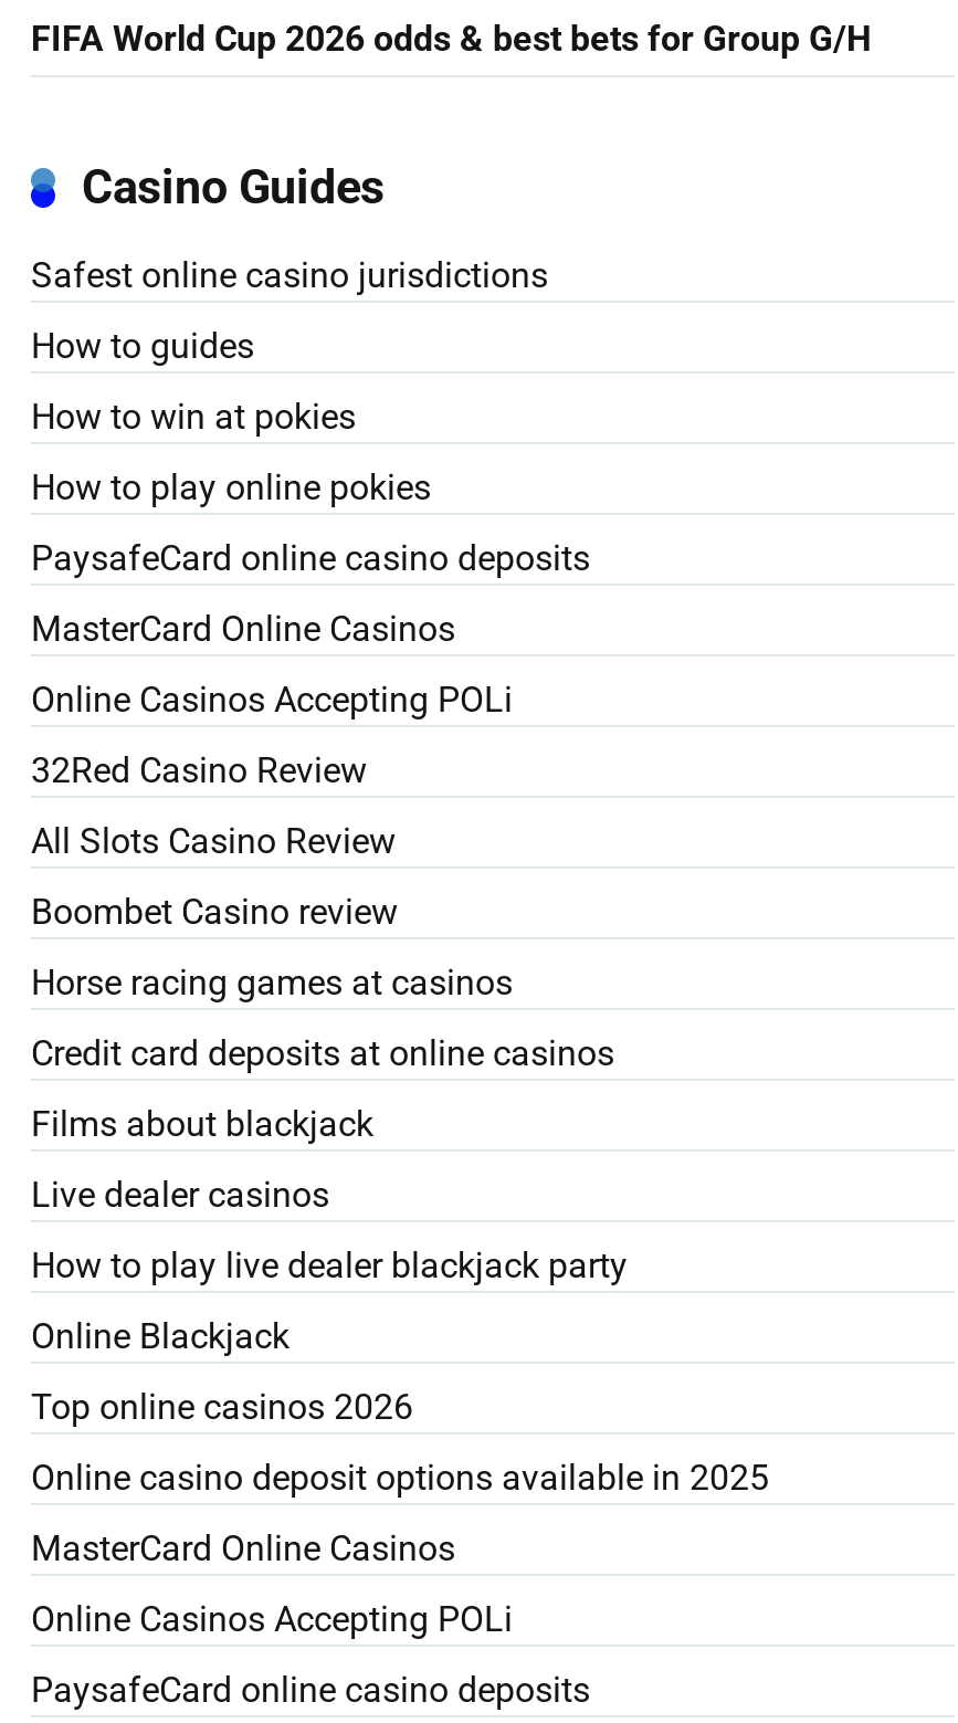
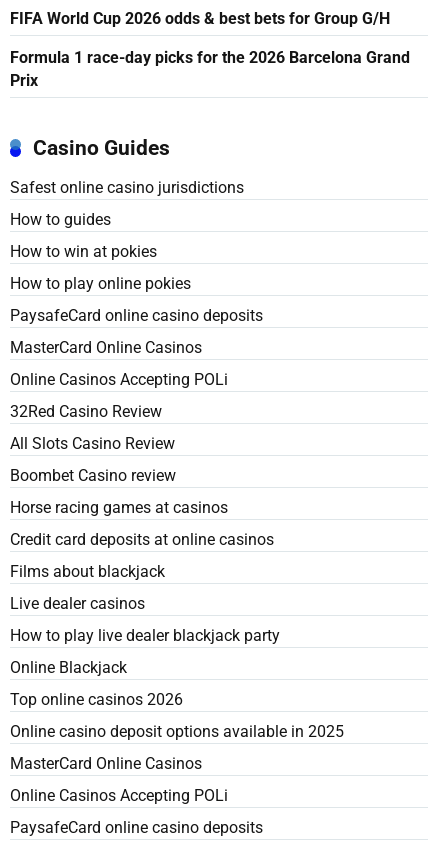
none -> [10,48,410,90] Formula 1 race-day picks for the 2026 Barcelona Grand | Prix

